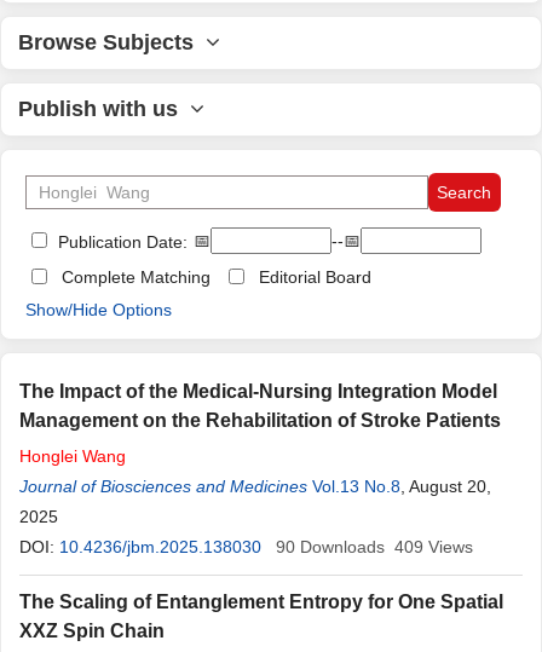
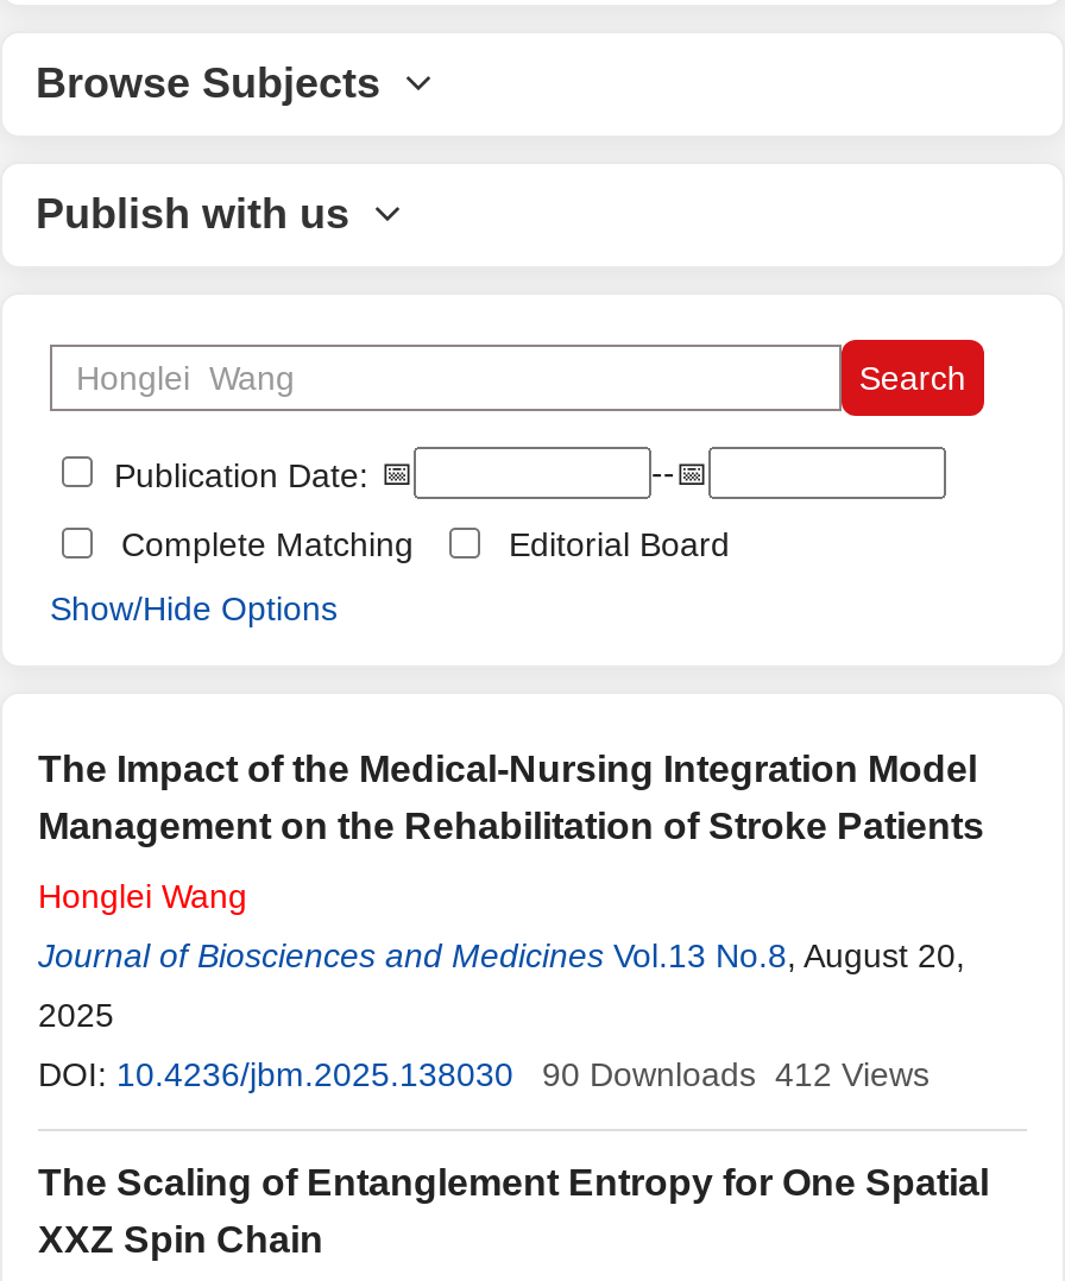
[276,537,473,556] 90 Downloads 409 Views -> [542,1055,929,1093] 90 Downloads 412 Views

